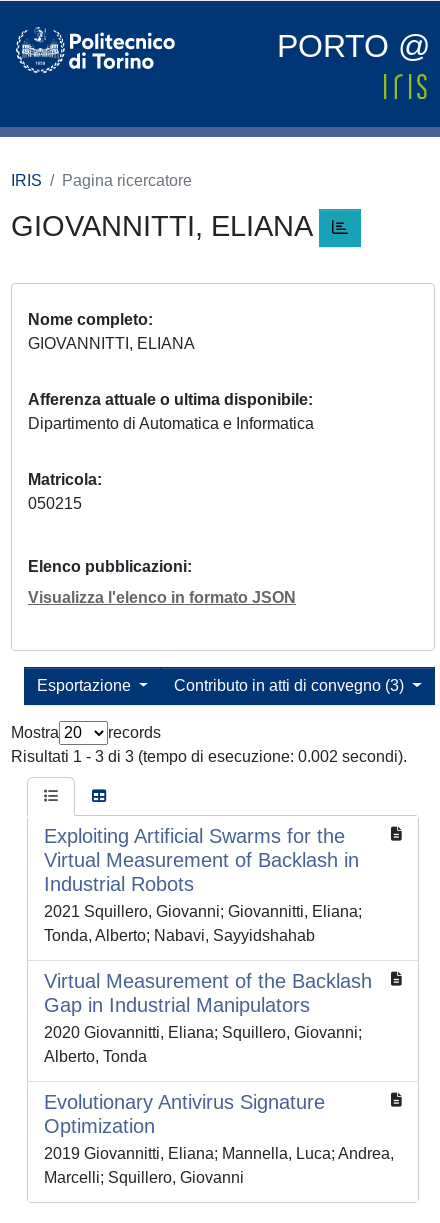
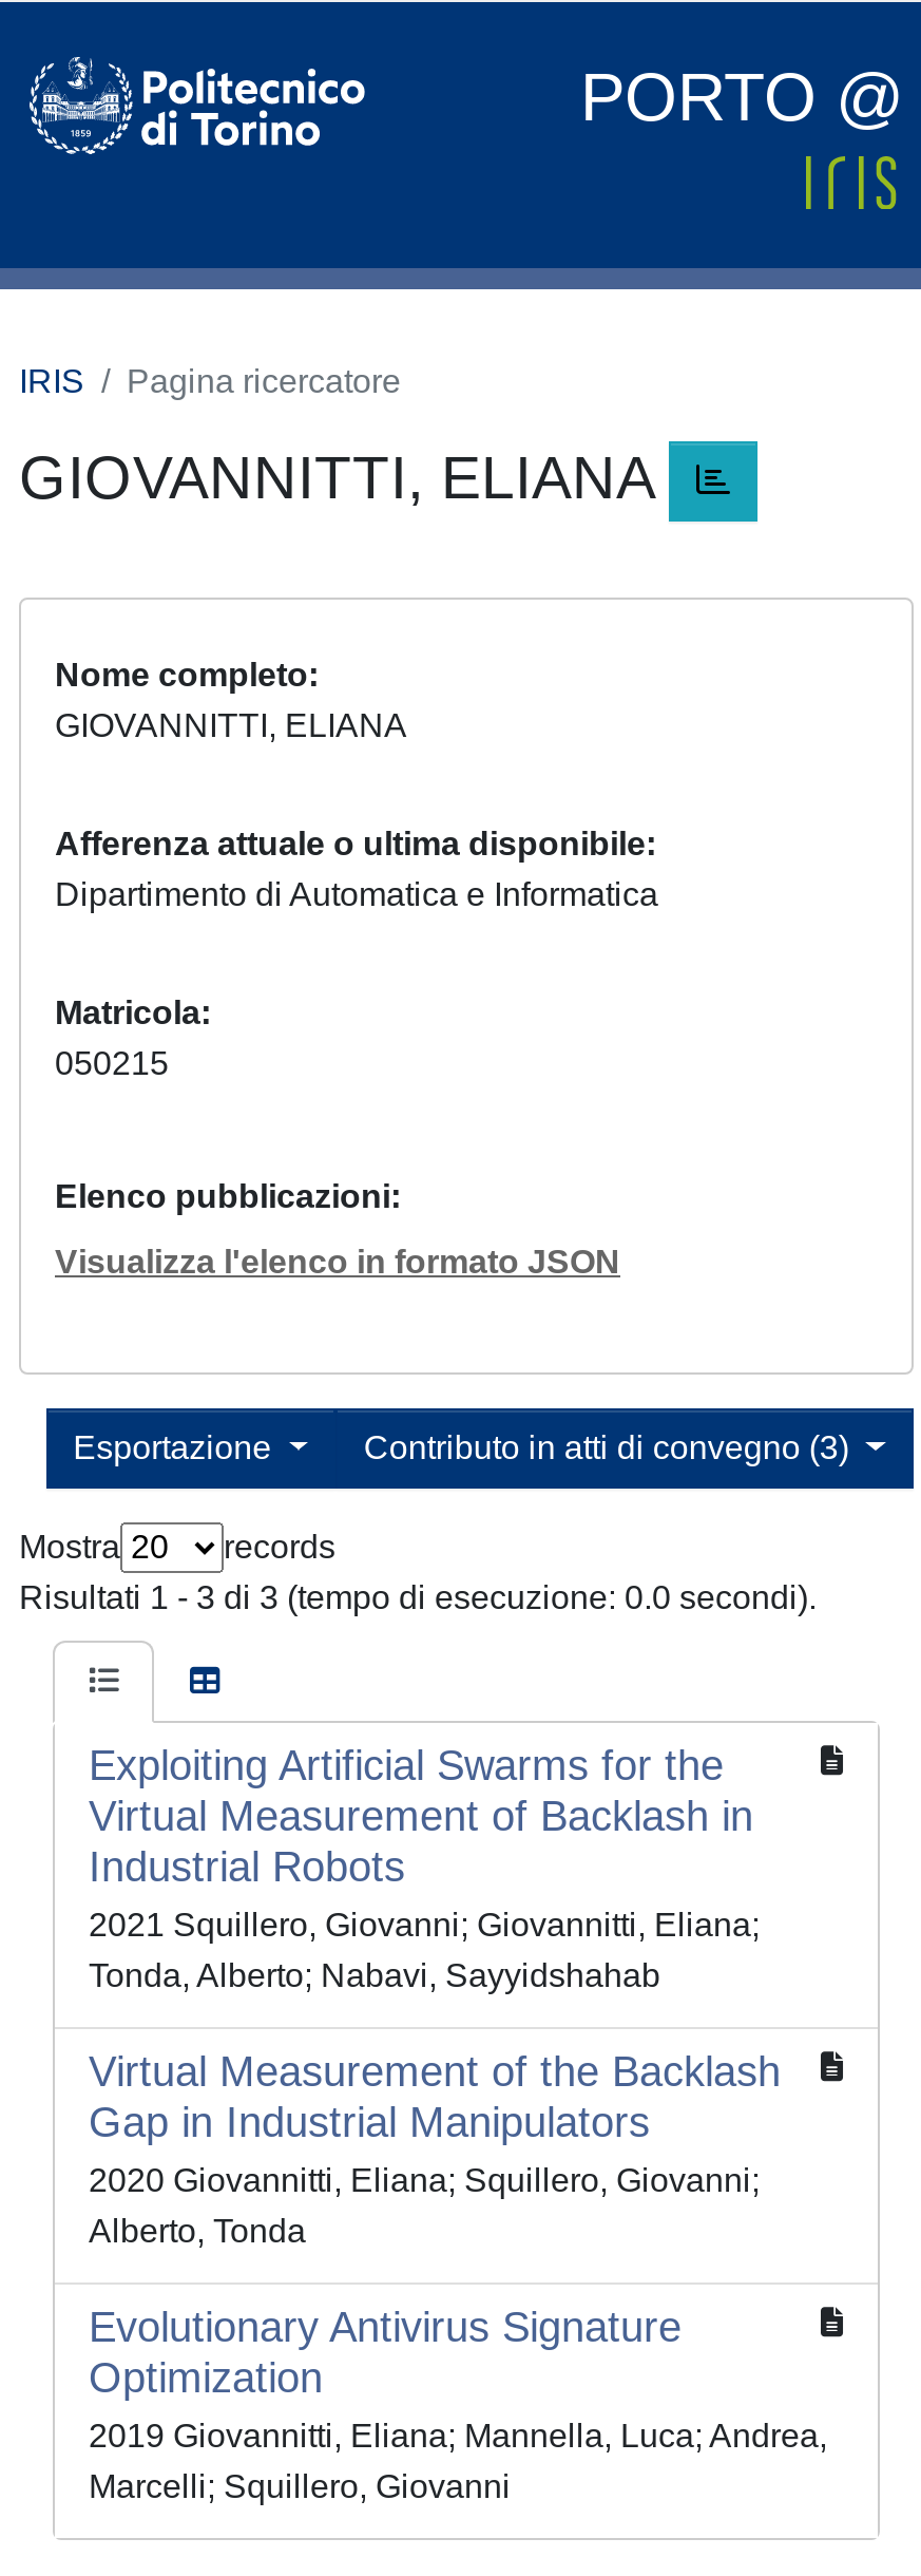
[11,748,407,765] Risultati 1 - 3 di 3 (tempo di esecuzione: 0.002 secondi). -> [19,1580,817,1616] Risultati 1 - 3 di 3 (tempo di esecuzione: 0.0 secondi).

